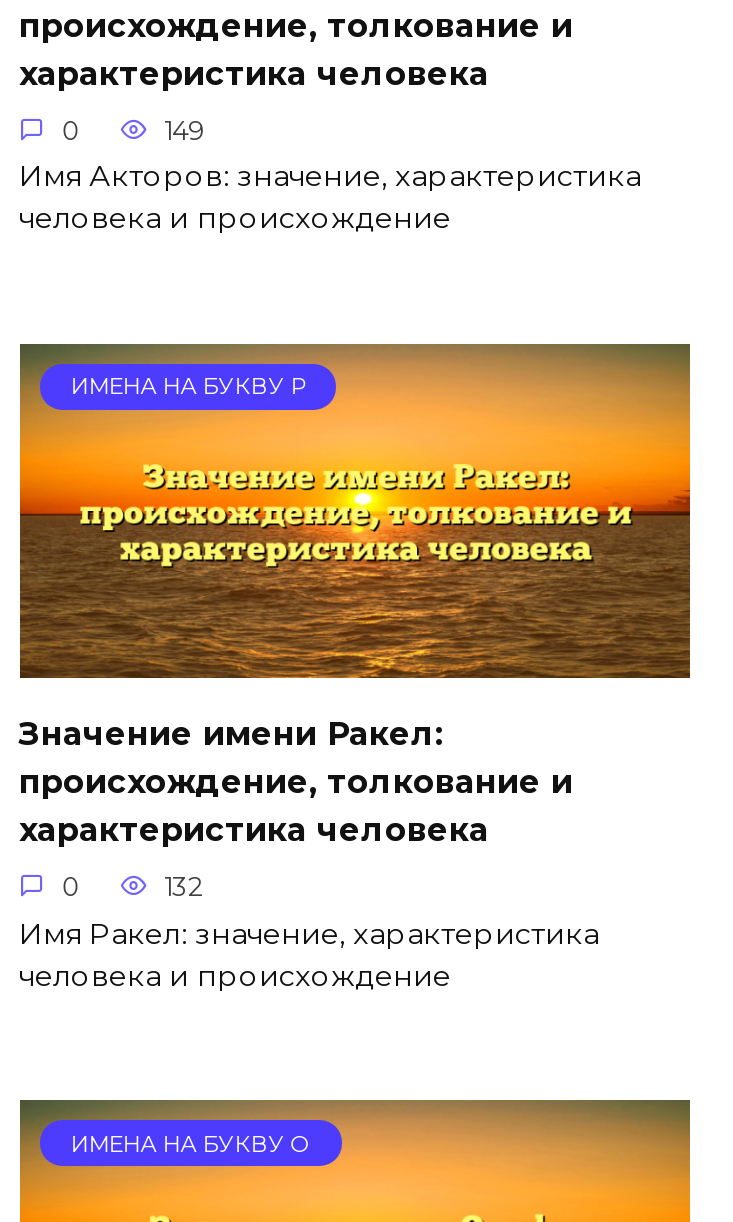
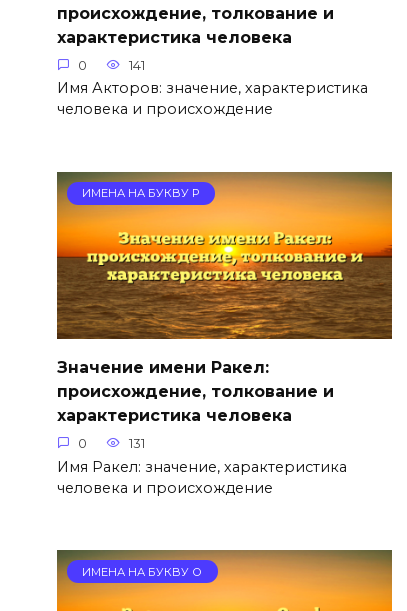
[164,115,204,145] 149 -> [129,58,145,73] 141
[164,872,202,902] 132 -> [129,436,145,451] 131

